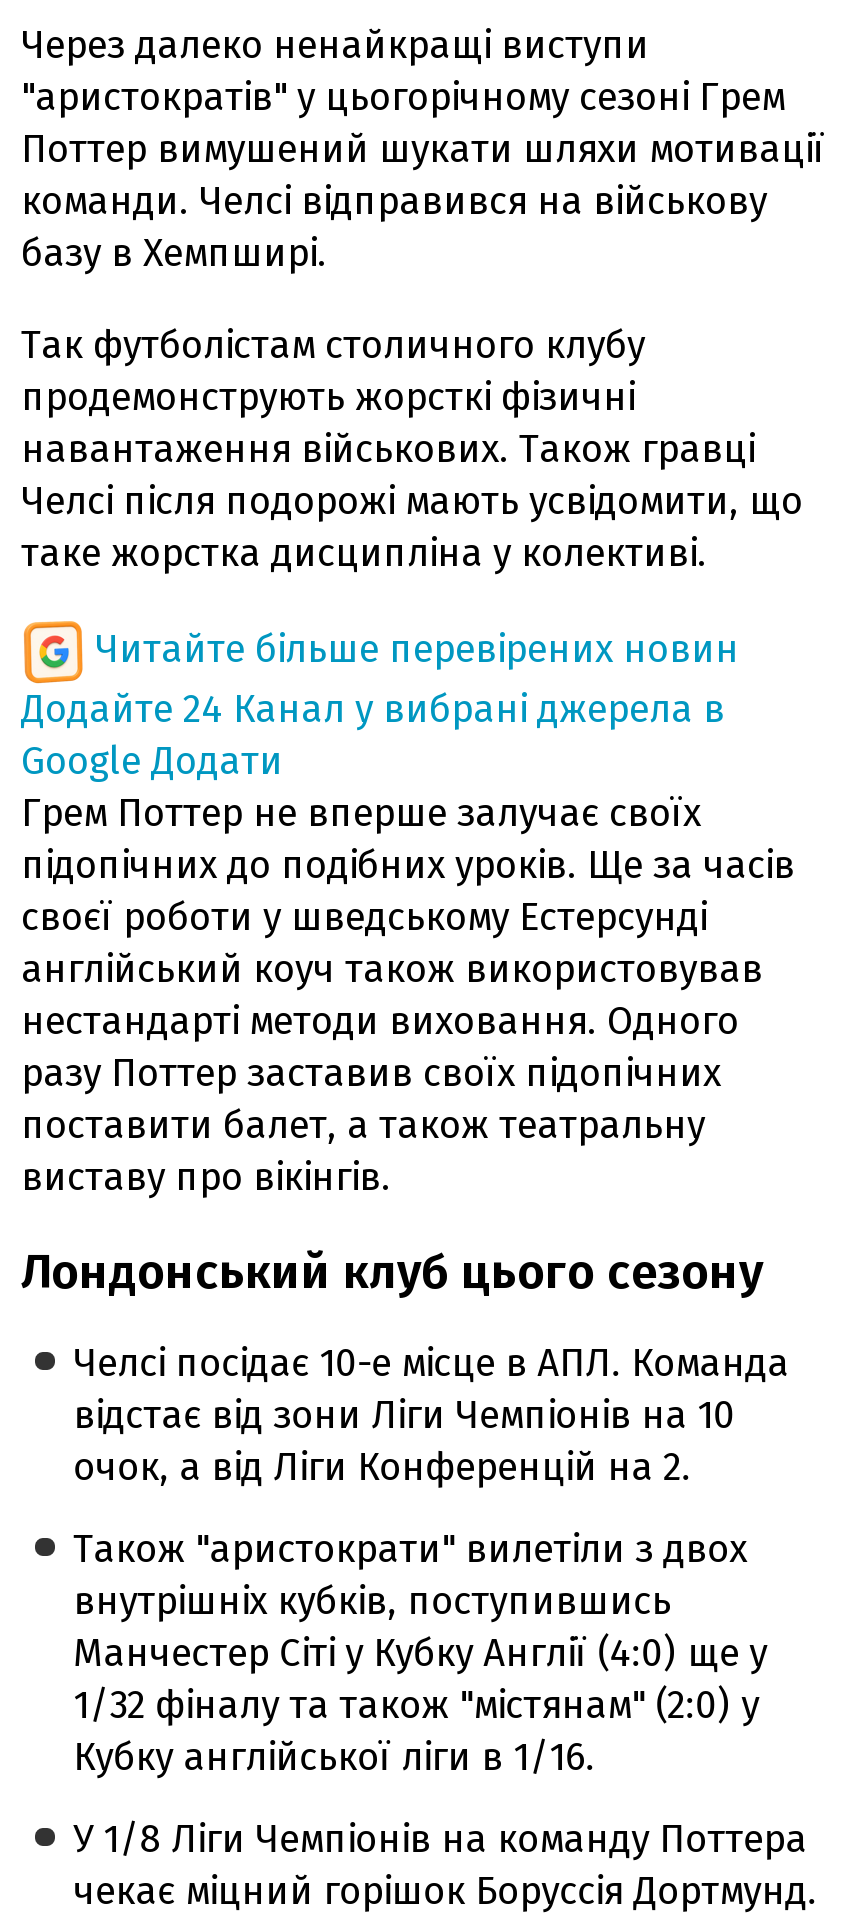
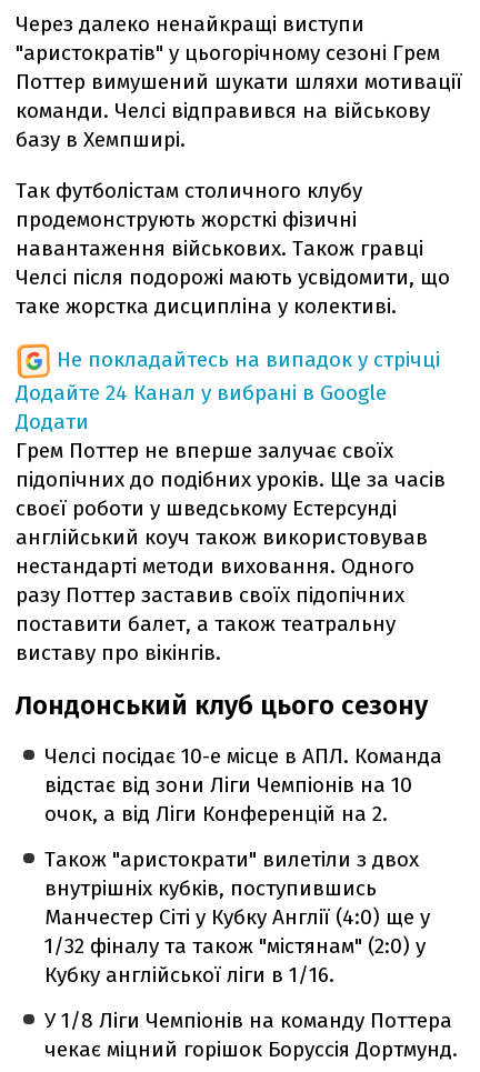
[21,625,739,783] Читайте більше перевірених новин | Додайте 24 Канал у вибрані джерела в | Google Додати -> [16,346,440,434] Не покладайтесь на випадок у стрічці | Додайте 24 Канал у вибрані в Google | Додати

